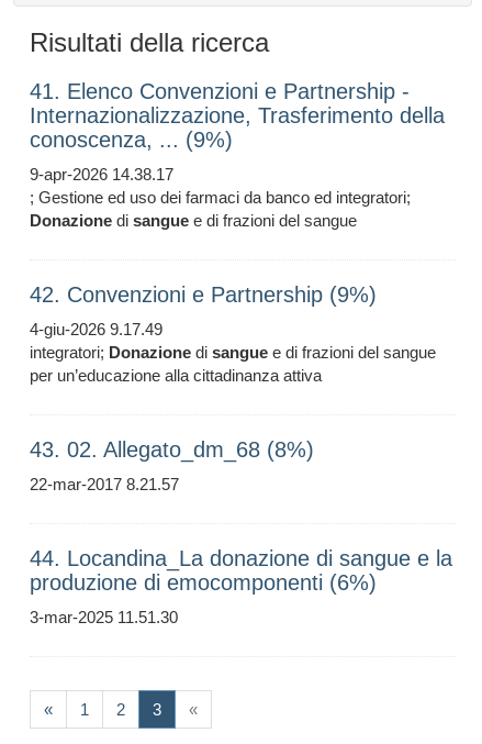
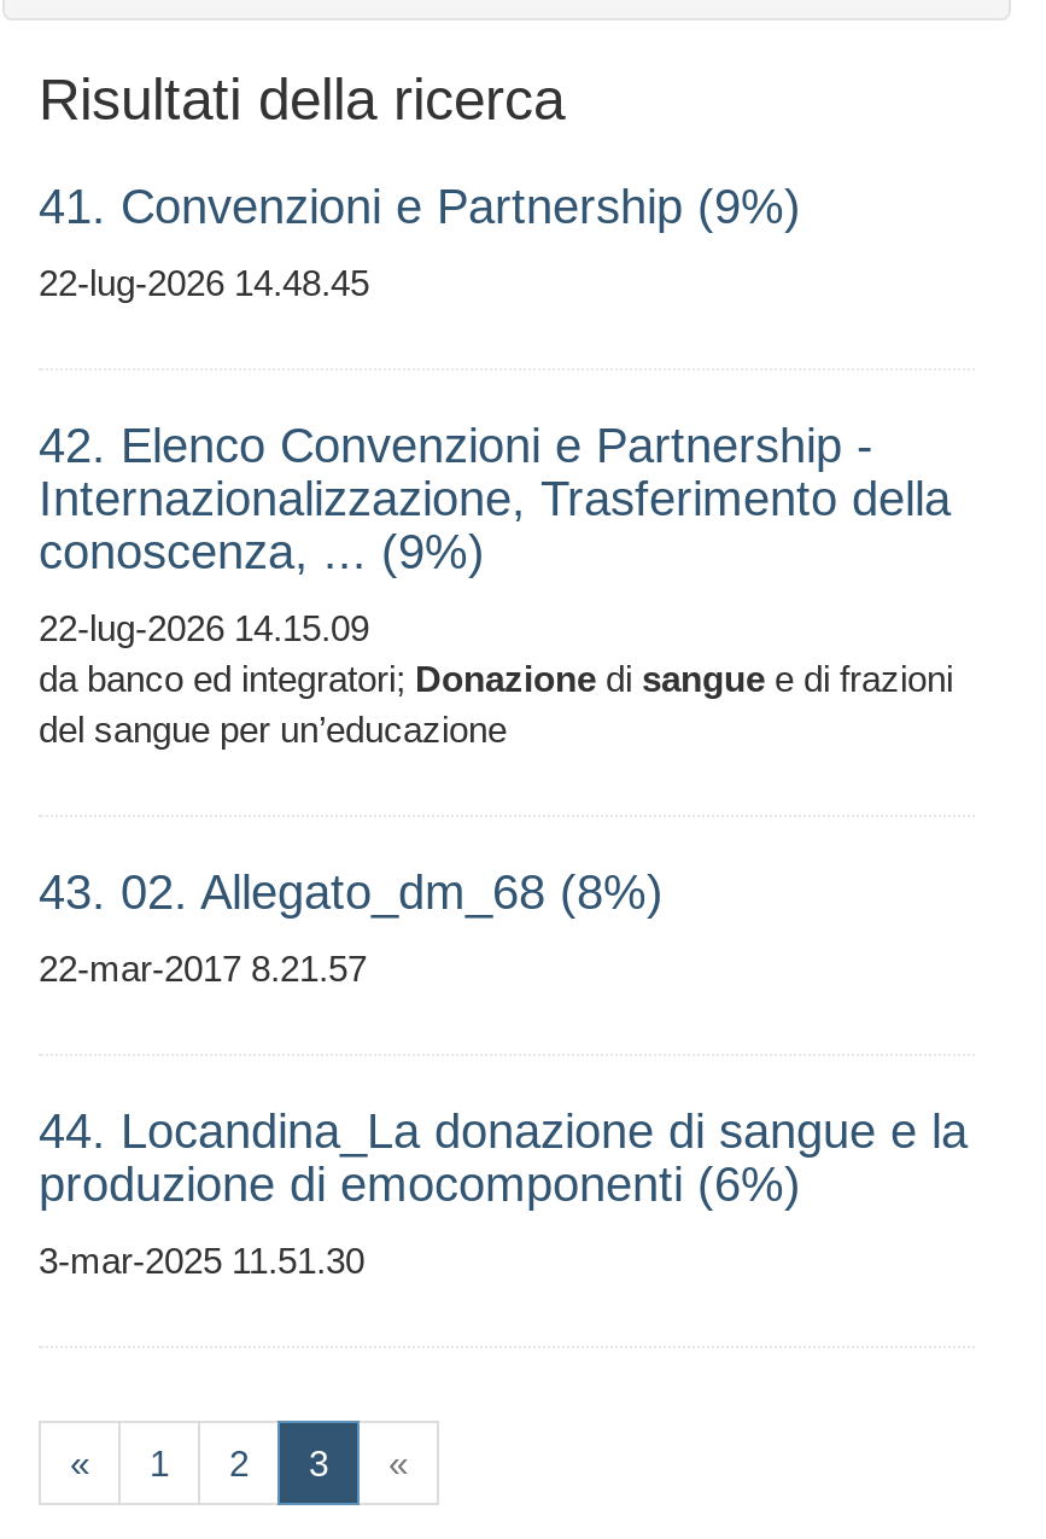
[30,80,410,104] 41. Elenco Convenzioni e Partnership - -> [39,181,873,473] 41. Convenzioni e Partnership (9%) | 22-lug-2026 14.48.45 | 42. Elenco Convenzioni e Partnership -
moved [30,104,445,152] -> [39,473,951,579]: Internazionalizzazione, Trasferimento della | conoscenza, ... (9%)
[30,165,436,385] 9-apr-2026 14.38.17 | ; Gestione ed uso dei farmaci da banco ed integratori; | Donazione di sangue e di frazioni del sangue | 42. Convenzioni e Partnership (9%) | 4-giu-2026 9.17.49 | integratori; Donazione di sangue e di frazioni del sangue | per un’educazione alla cittadinanza attiva -> [39,608,953,751] 22-lug-2026 14.15.09 | da banco ed integratori; Donazione di sangue e di frazioni | del sangue per un’educazione

